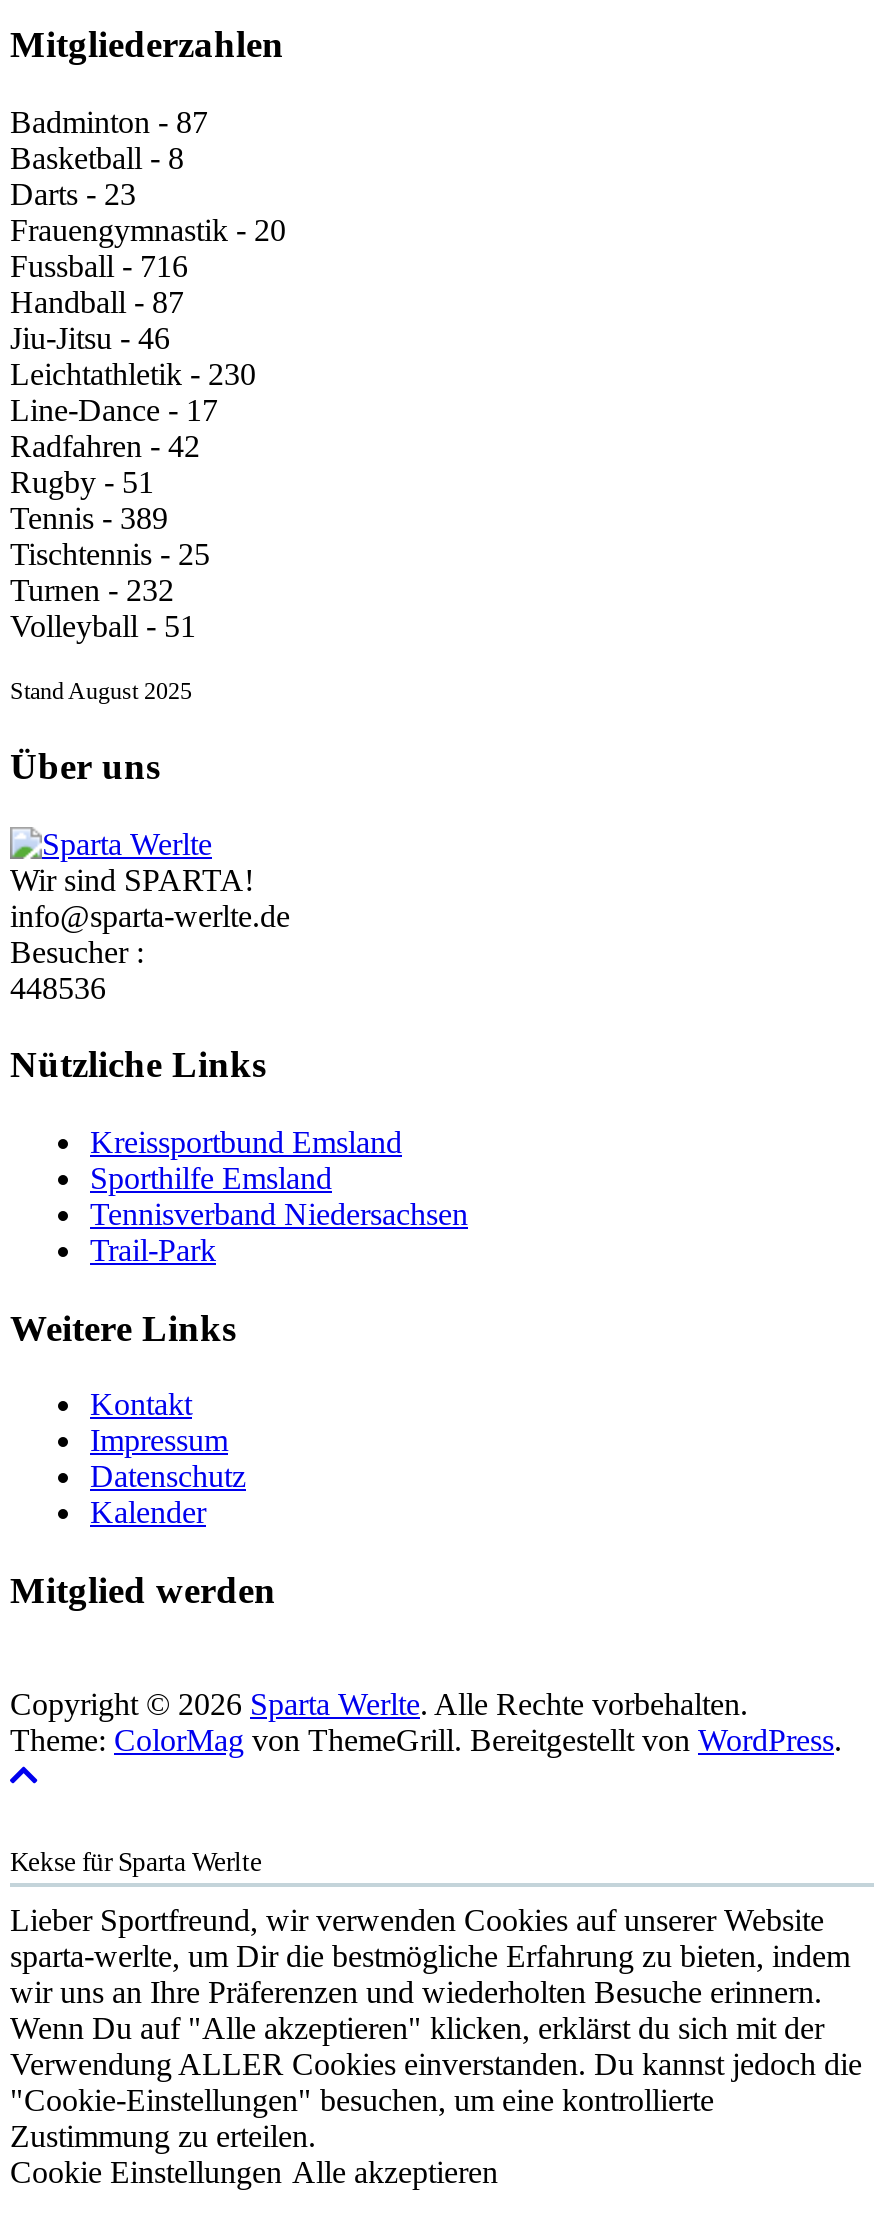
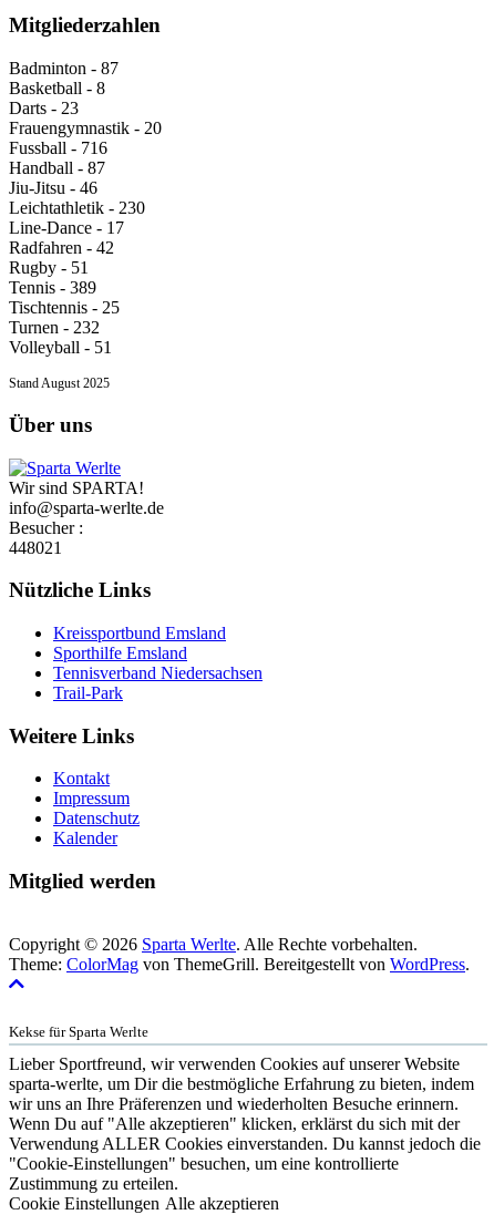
[10,970,106,1004] 448536 -> [9,538,62,557] 448021

